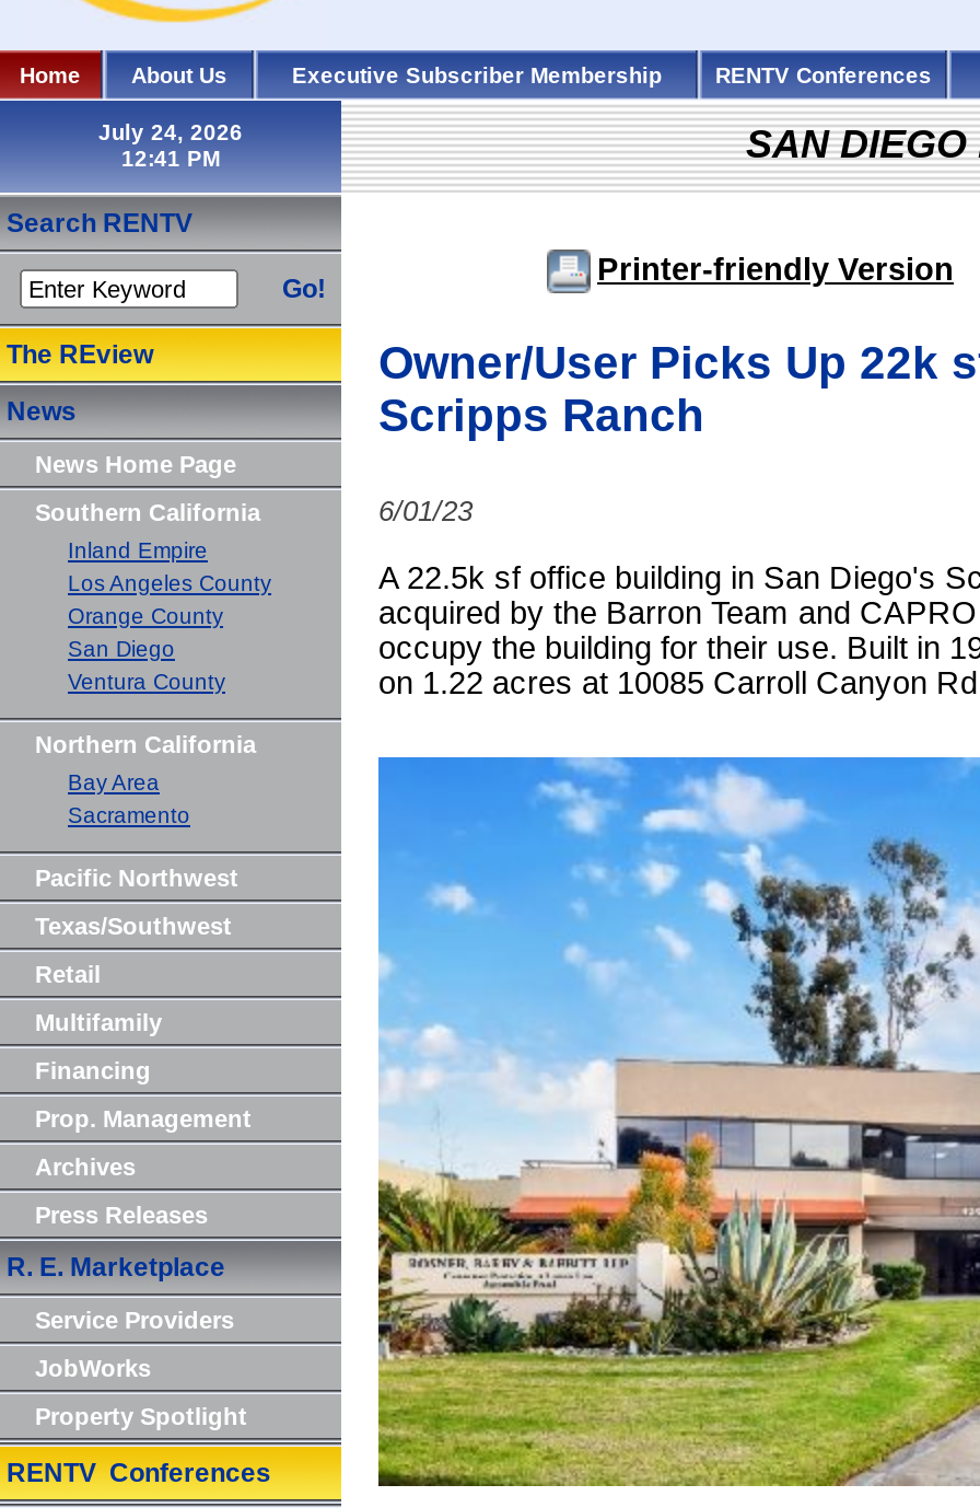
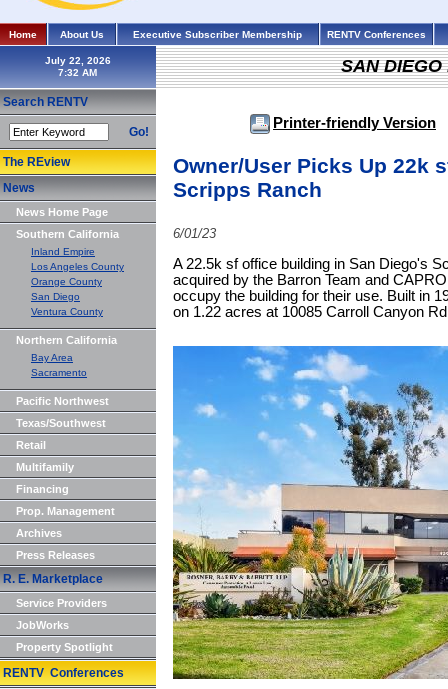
[98,120,243,144] July 24, 2026 -> [45,55,111,66] July 22, 2026

